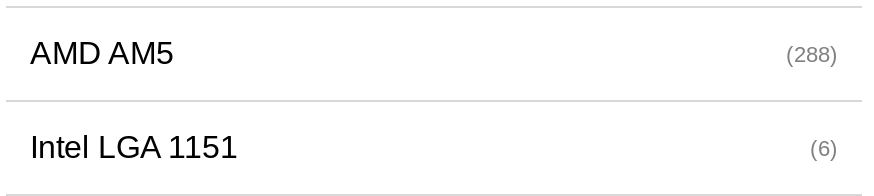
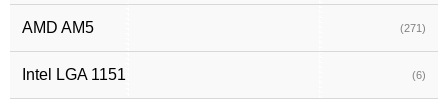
[786,42,838,66] (288) -> [400,22,426,34] (271)

